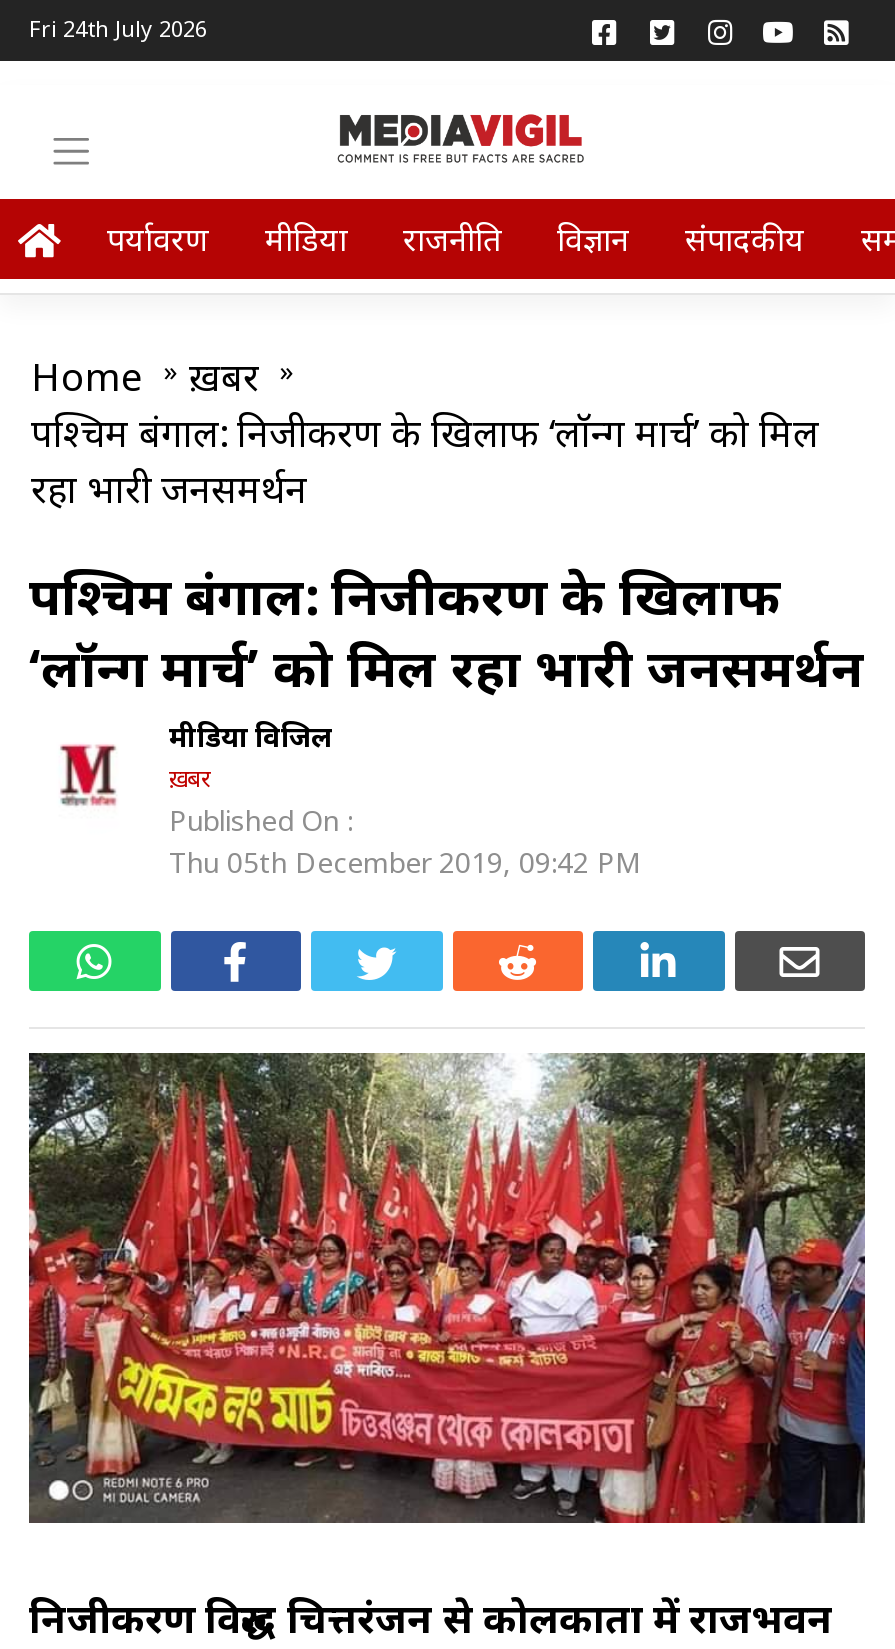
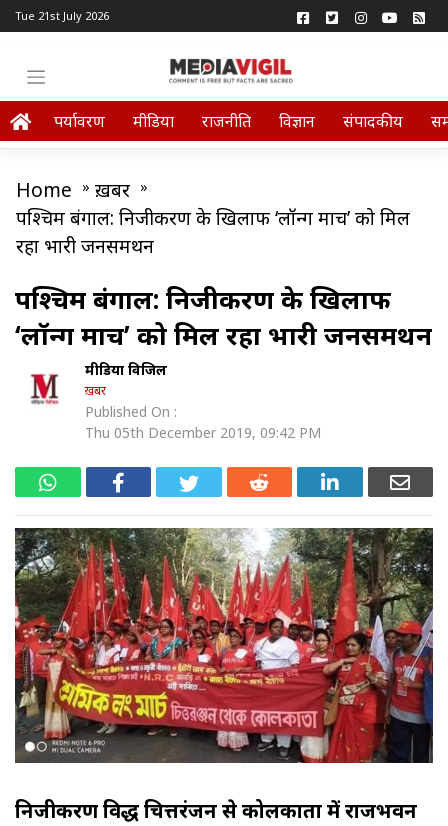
[29,13,207,43] Fri 24th July 2026 -> [15,8,109,23] Tue 21st July 2026

